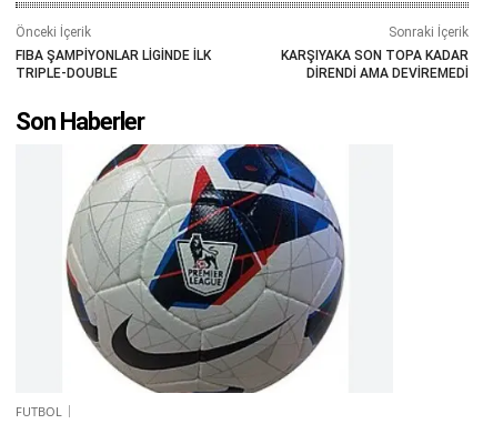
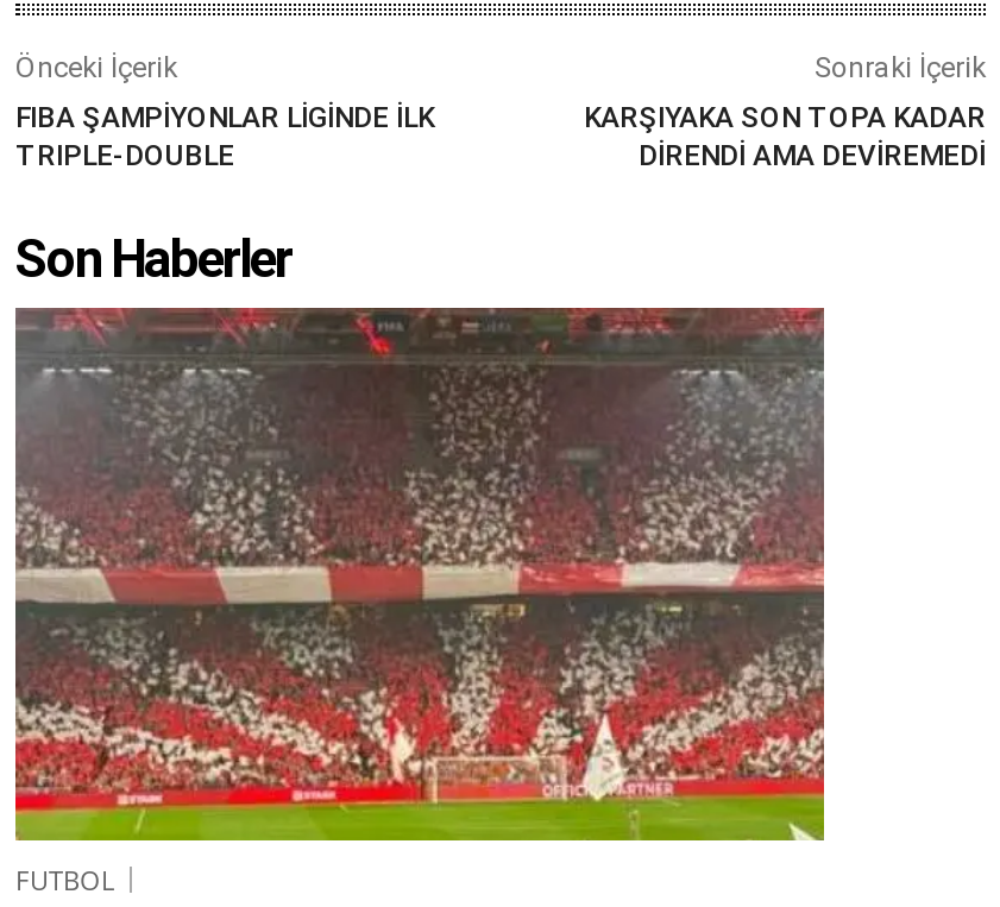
[16,144,393,394] [image] -> [13,306,826,843] [image]

